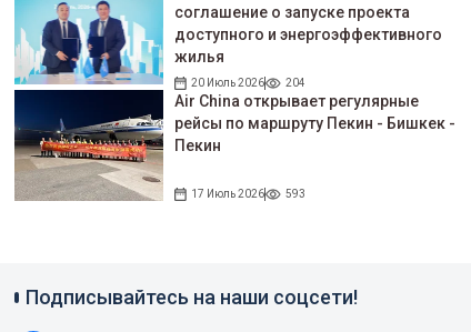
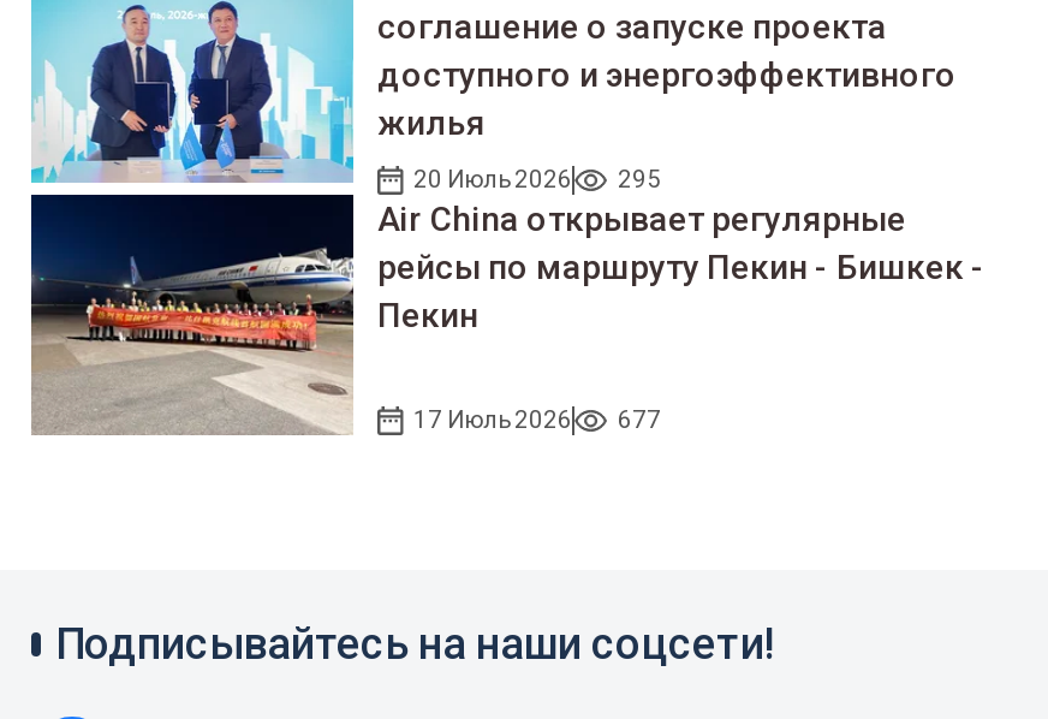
[191,77,305,89] 20 Июль 2026 204 -> [413,166,661,192] 20 Июль 2026 295
[191,188,305,200] 17 Июль 2026 593 -> [413,407,661,433] 17 Июль 2026 677

